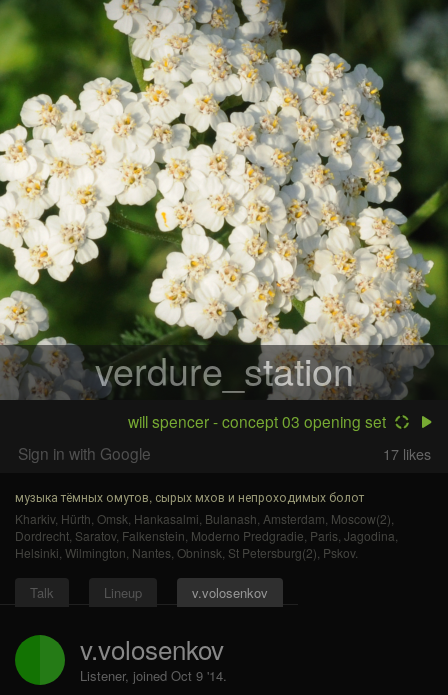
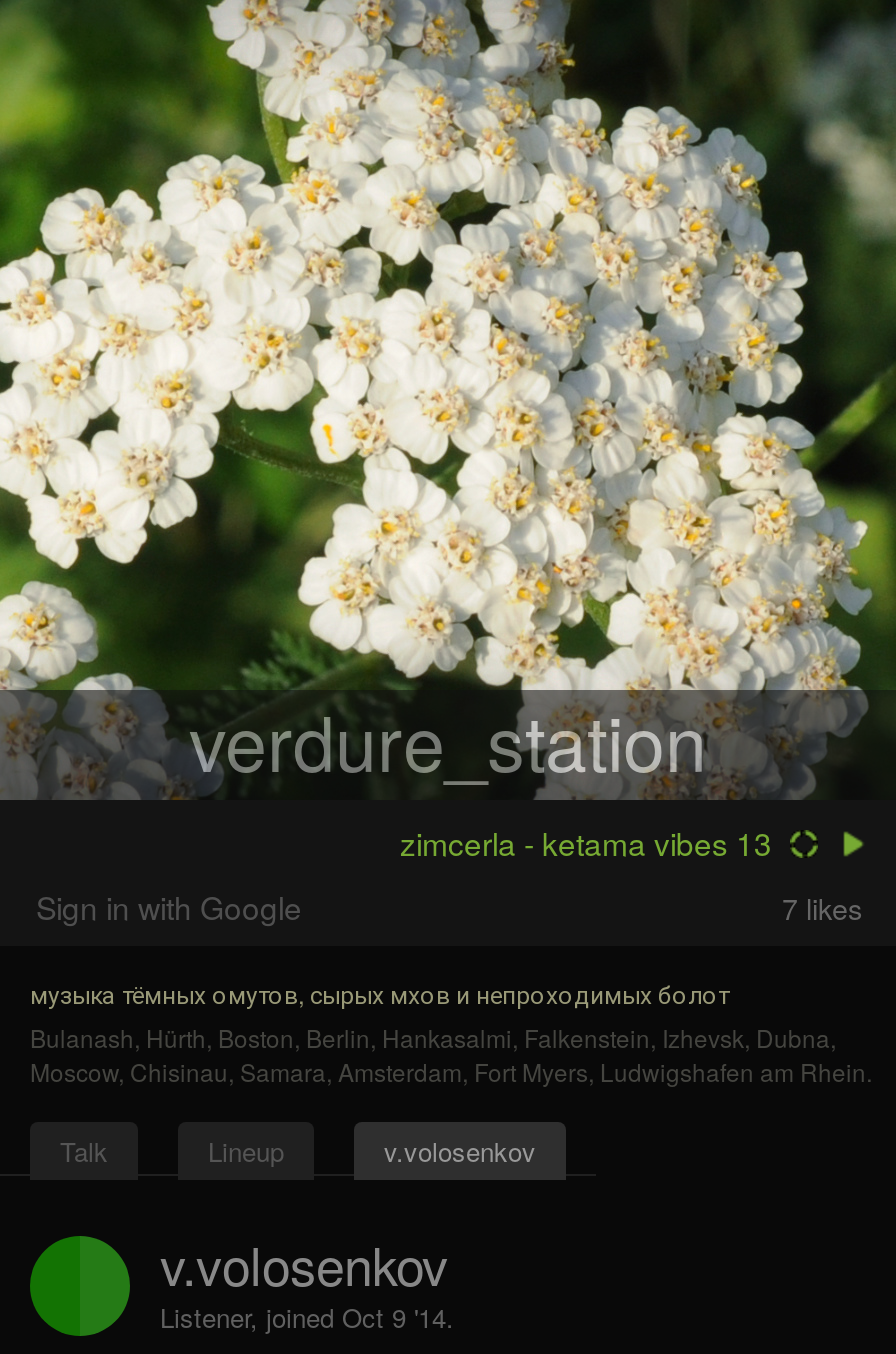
[128,410,386,432] will spencer - concept 03 opening set -> [400,820,772,864] zimcerla - ketama vibes 13
[383,444,431,464] 17 likes -> [782,888,862,928] 7 likes
[15,510,398,561] Kharkiv, Hürth, Omsk, Hankasalmi, Bulanash, Amsterdam, Moscow(2), | Dordrecht, Saratov, Falkenstein, Moderno Predgradie, Paris, Jagodina, | Helsinki, Wilmington, Nantes, Obninsk, St Petersburg(2), Pskov. -> [30,1020,872,1088] Bulanash, Hürth, Boston, Berlin, Hankasalmi, Falkenstein, Izhevsk, Dubna, | Moscow, Chisinau, Samara, Amsterdam, Fort Myers, Ludwigshafen am Rhein.

